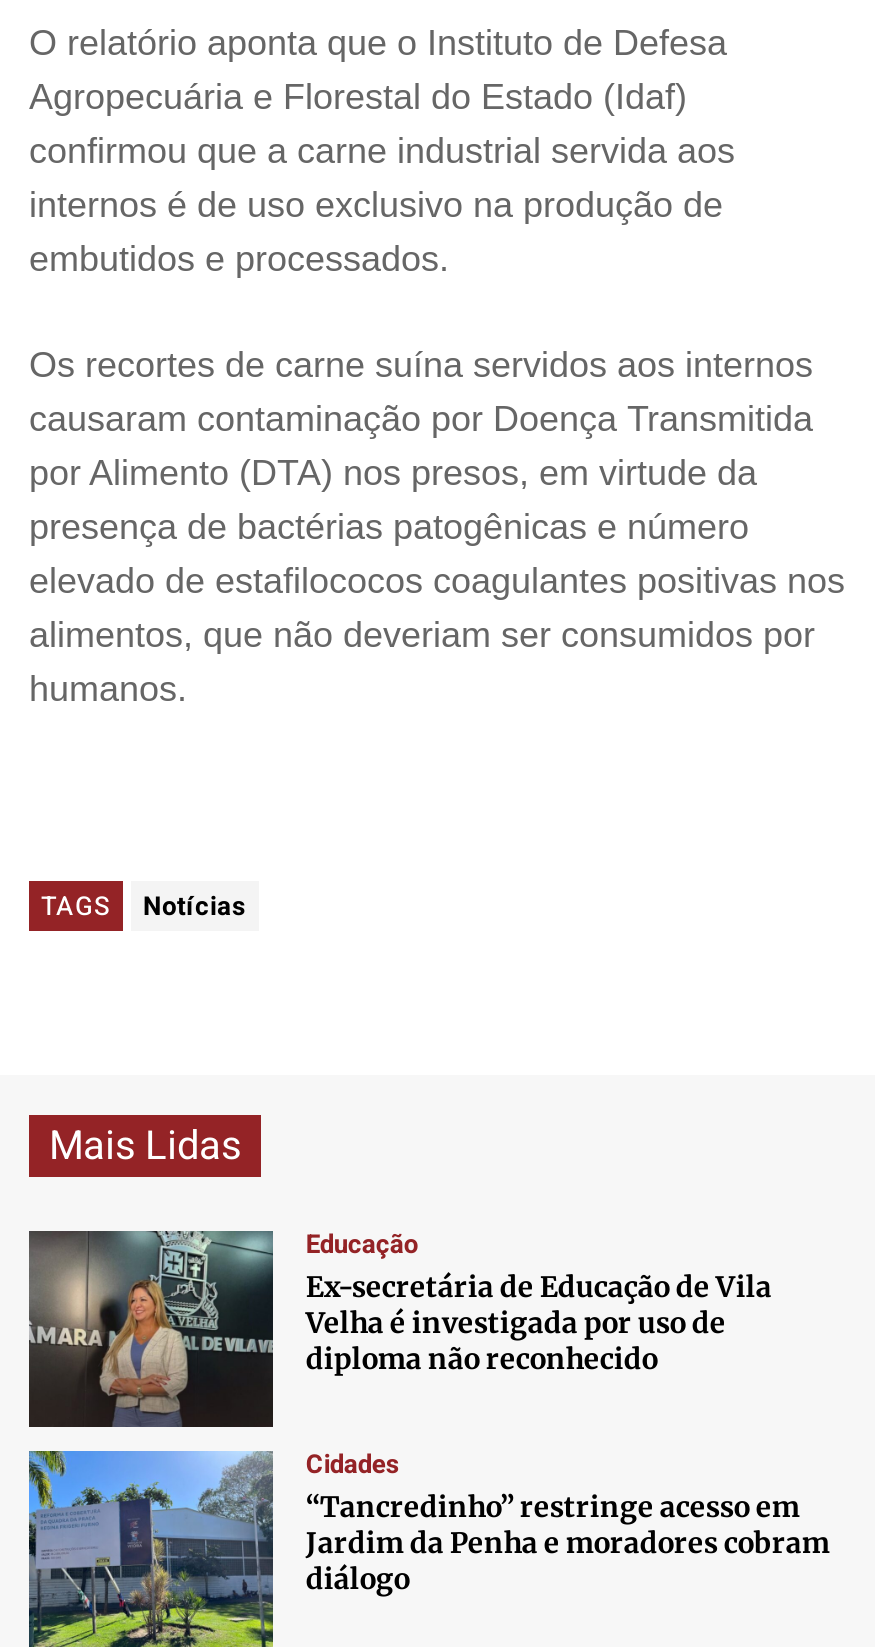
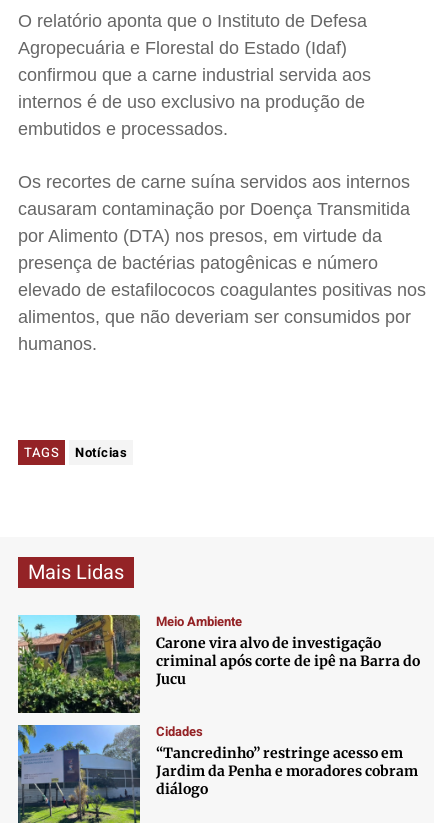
[27,1225,772,1427] [image] | Educação | Ex-secretária de Educação de Vila | Velha é investigada por uso de | diploma não reconhecido -> [17,612,420,713] [image] | Meio Ambiente | Carone vira alvo de investigação | criminal após corte de ipê na Barra do | Jucu

